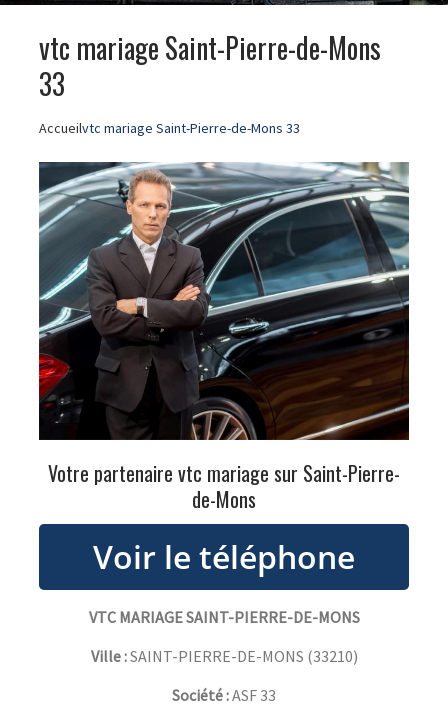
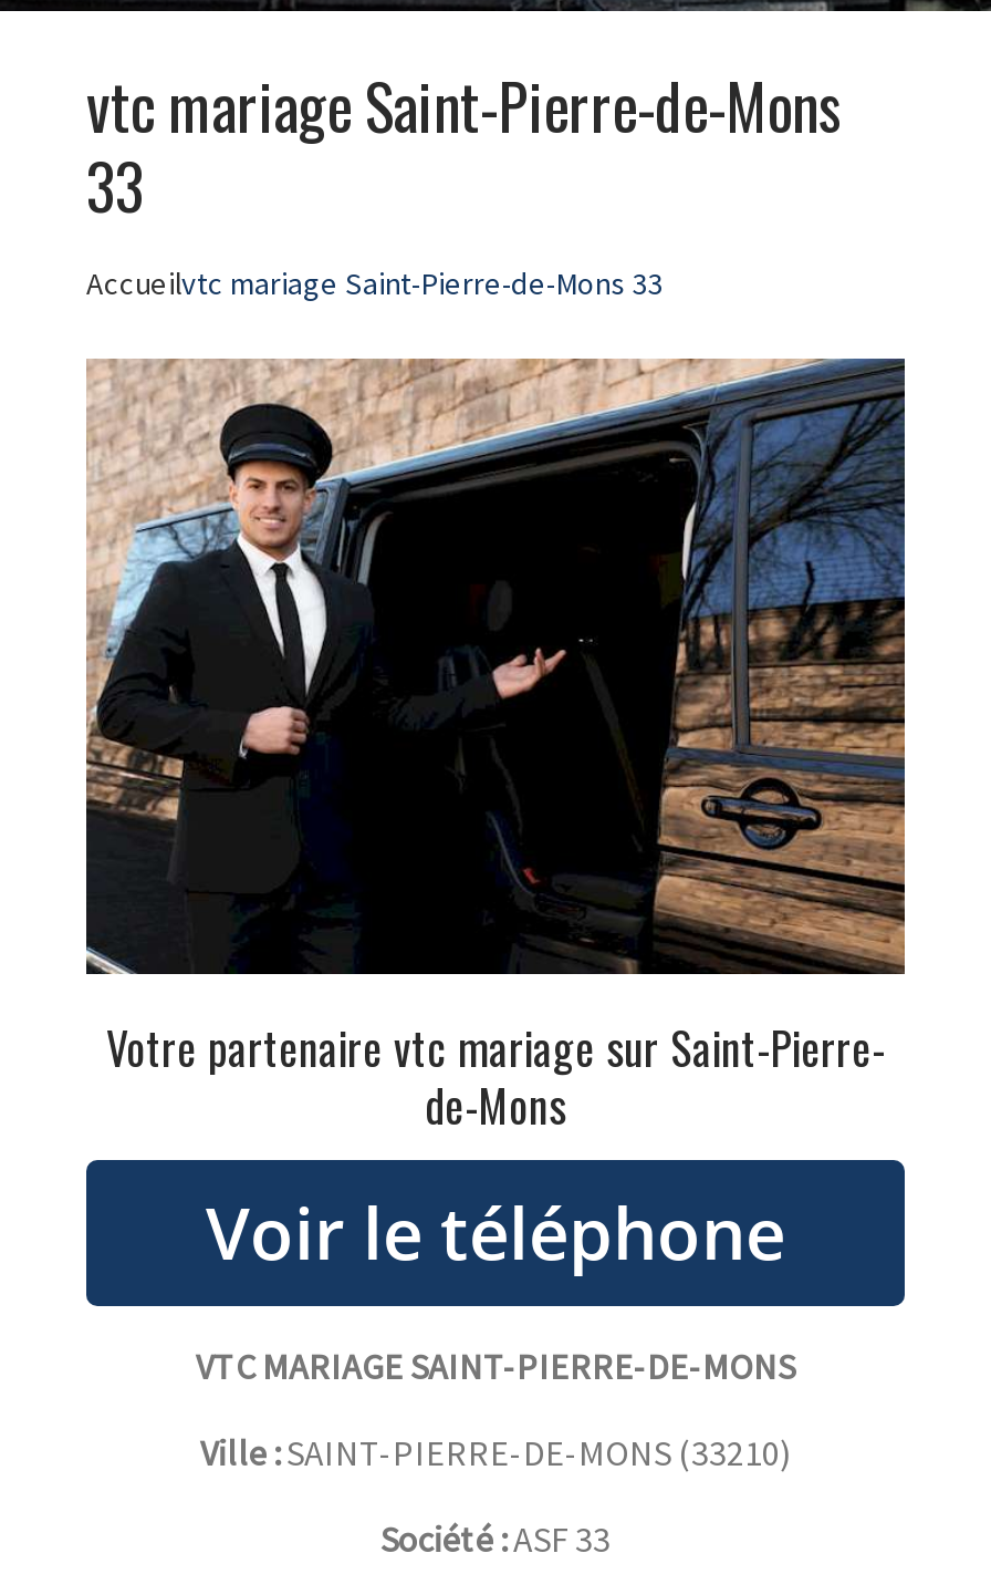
[38,161,410,441] [image] -> [84,356,907,976] [image]

